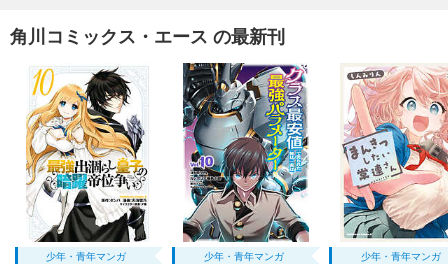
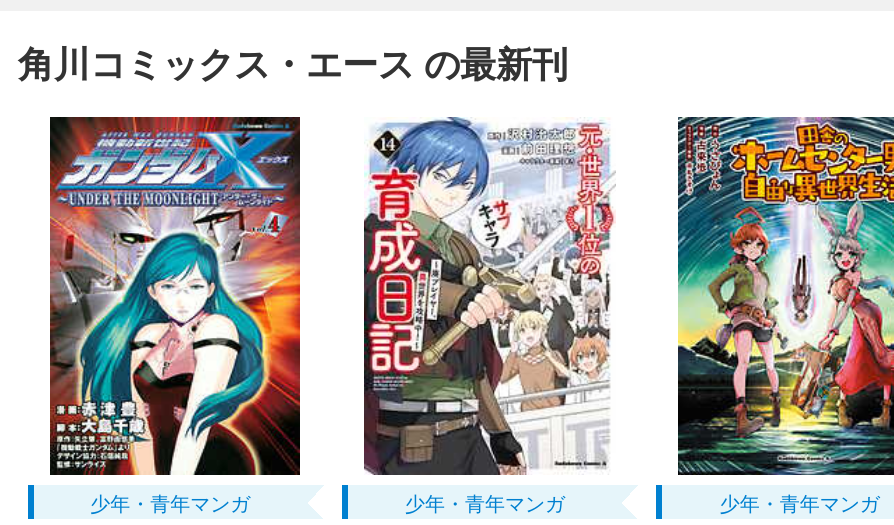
[25,63,151,243] [image] -> [48,115,302,477] [image]
[182,62,310,243] [image] -> [362,117,616,477] [image]
[340,63,445,242] [image] -> [676,115,888,477] [image]

